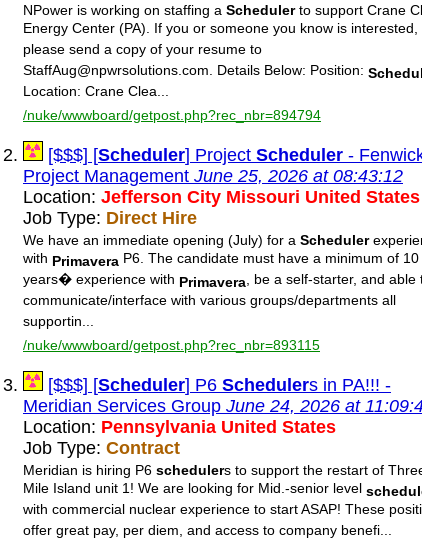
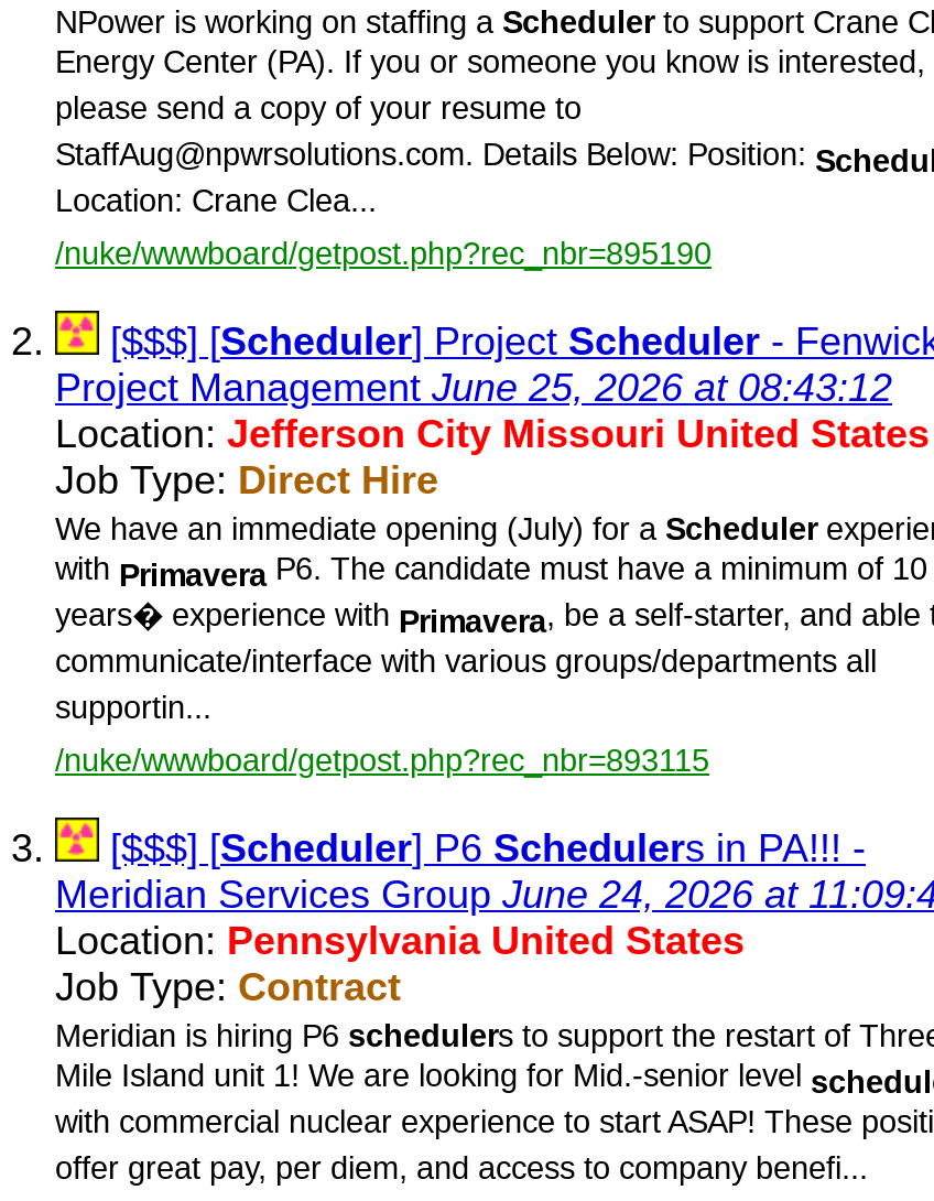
[23,107,321,123] /nuke/wwwboard/getpost.php?rec_nbr=894794 -> [55,236,712,271] /nuke/wwwboard/getpost.php?rec_nbr=895190

